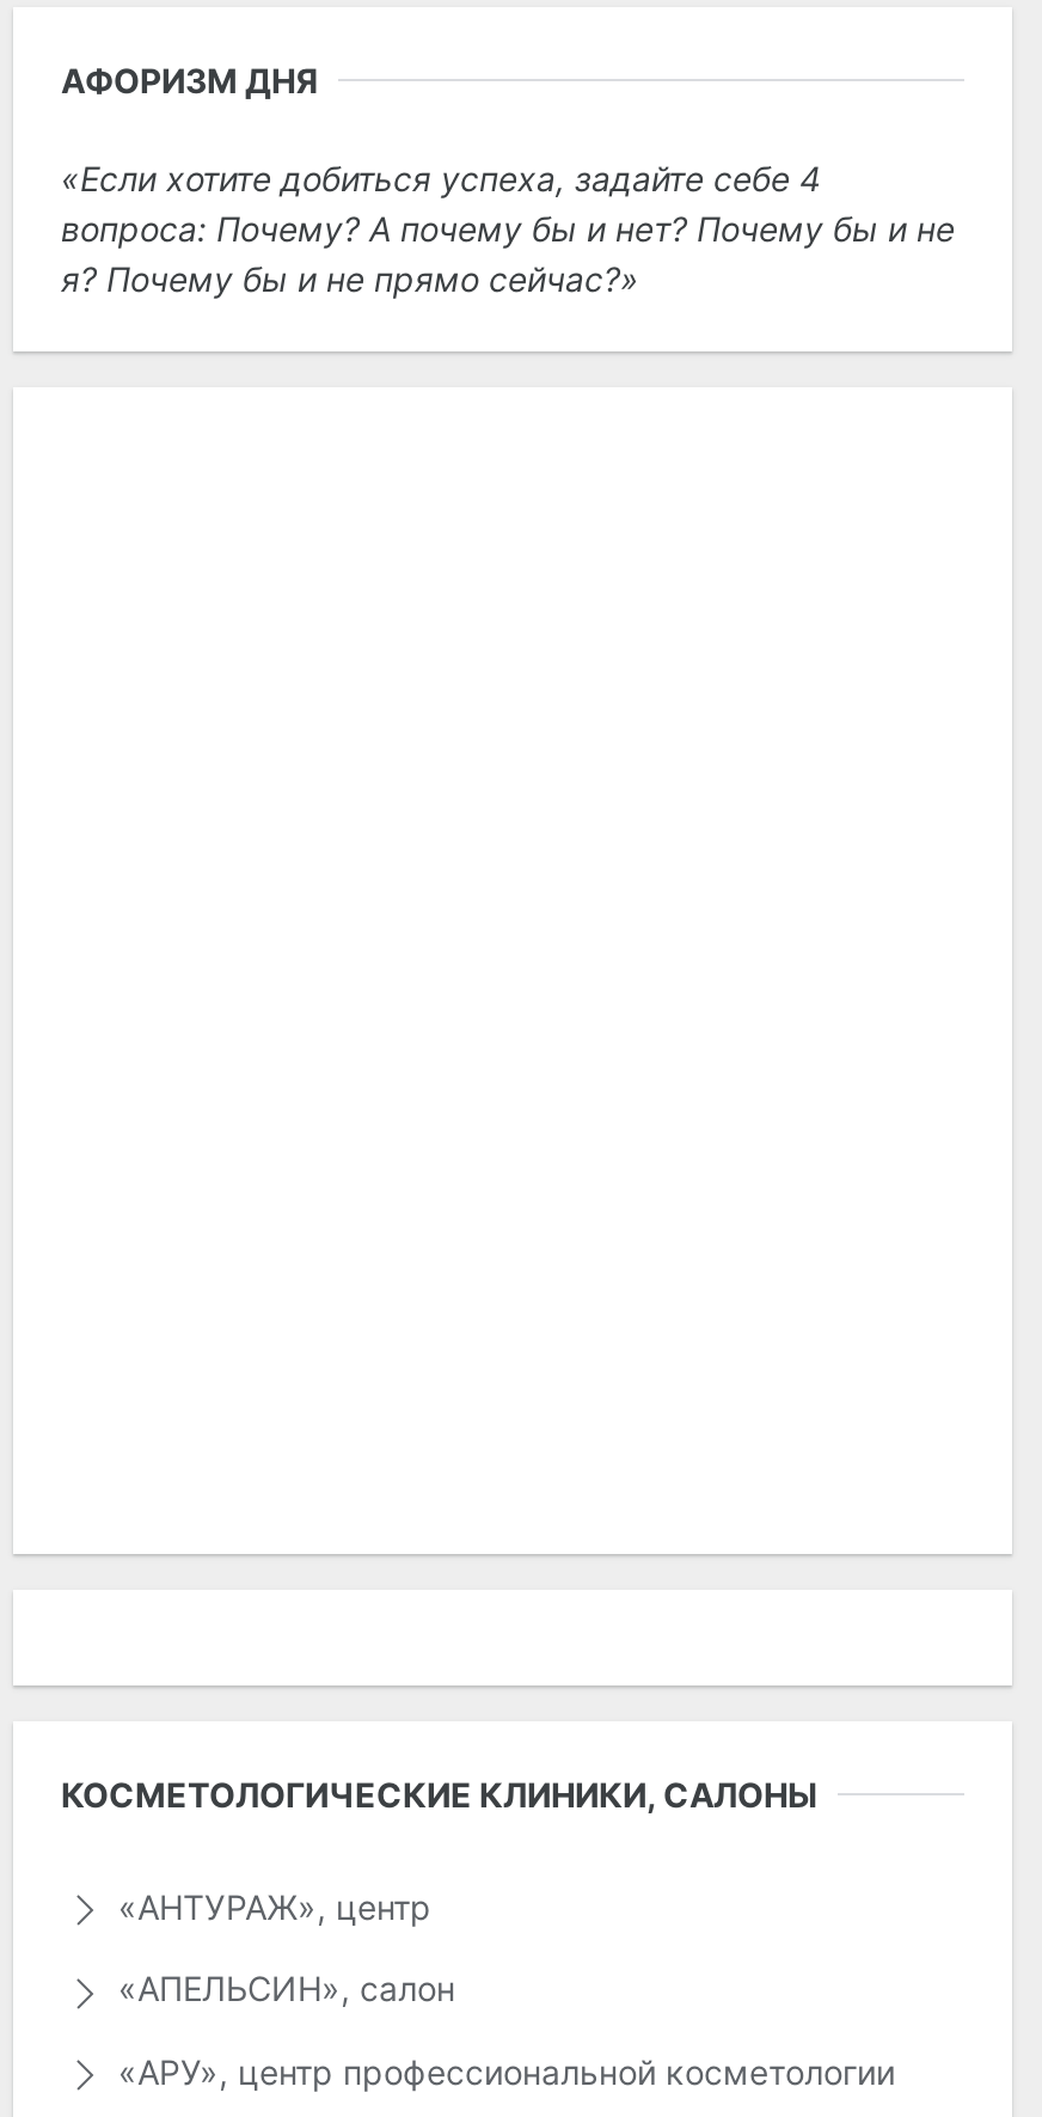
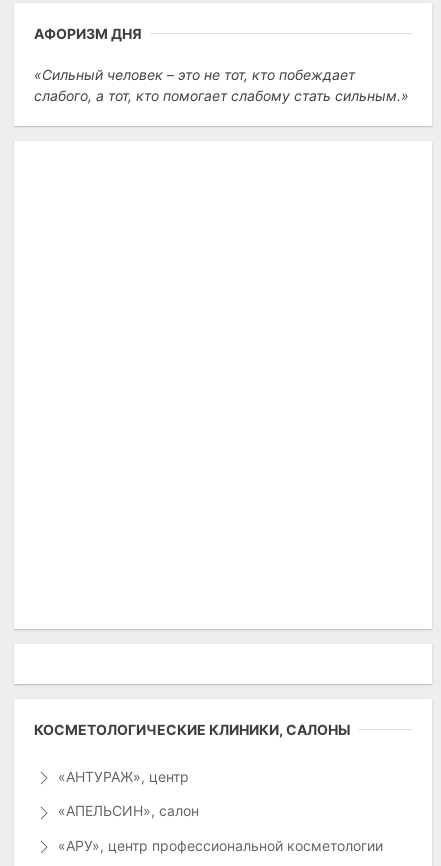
[61,158,955,299] Если хотите добиться успеха, задайте себе 4 | вопроса: Почему? А почему бы и нет? Почему бы и не | я? Почему бы и не прямо сейчас? -> [34,66,401,104] Сильный человек – это не тот, кто побеждает | слабого, а тот, кто помогает слабому стать сильным.

